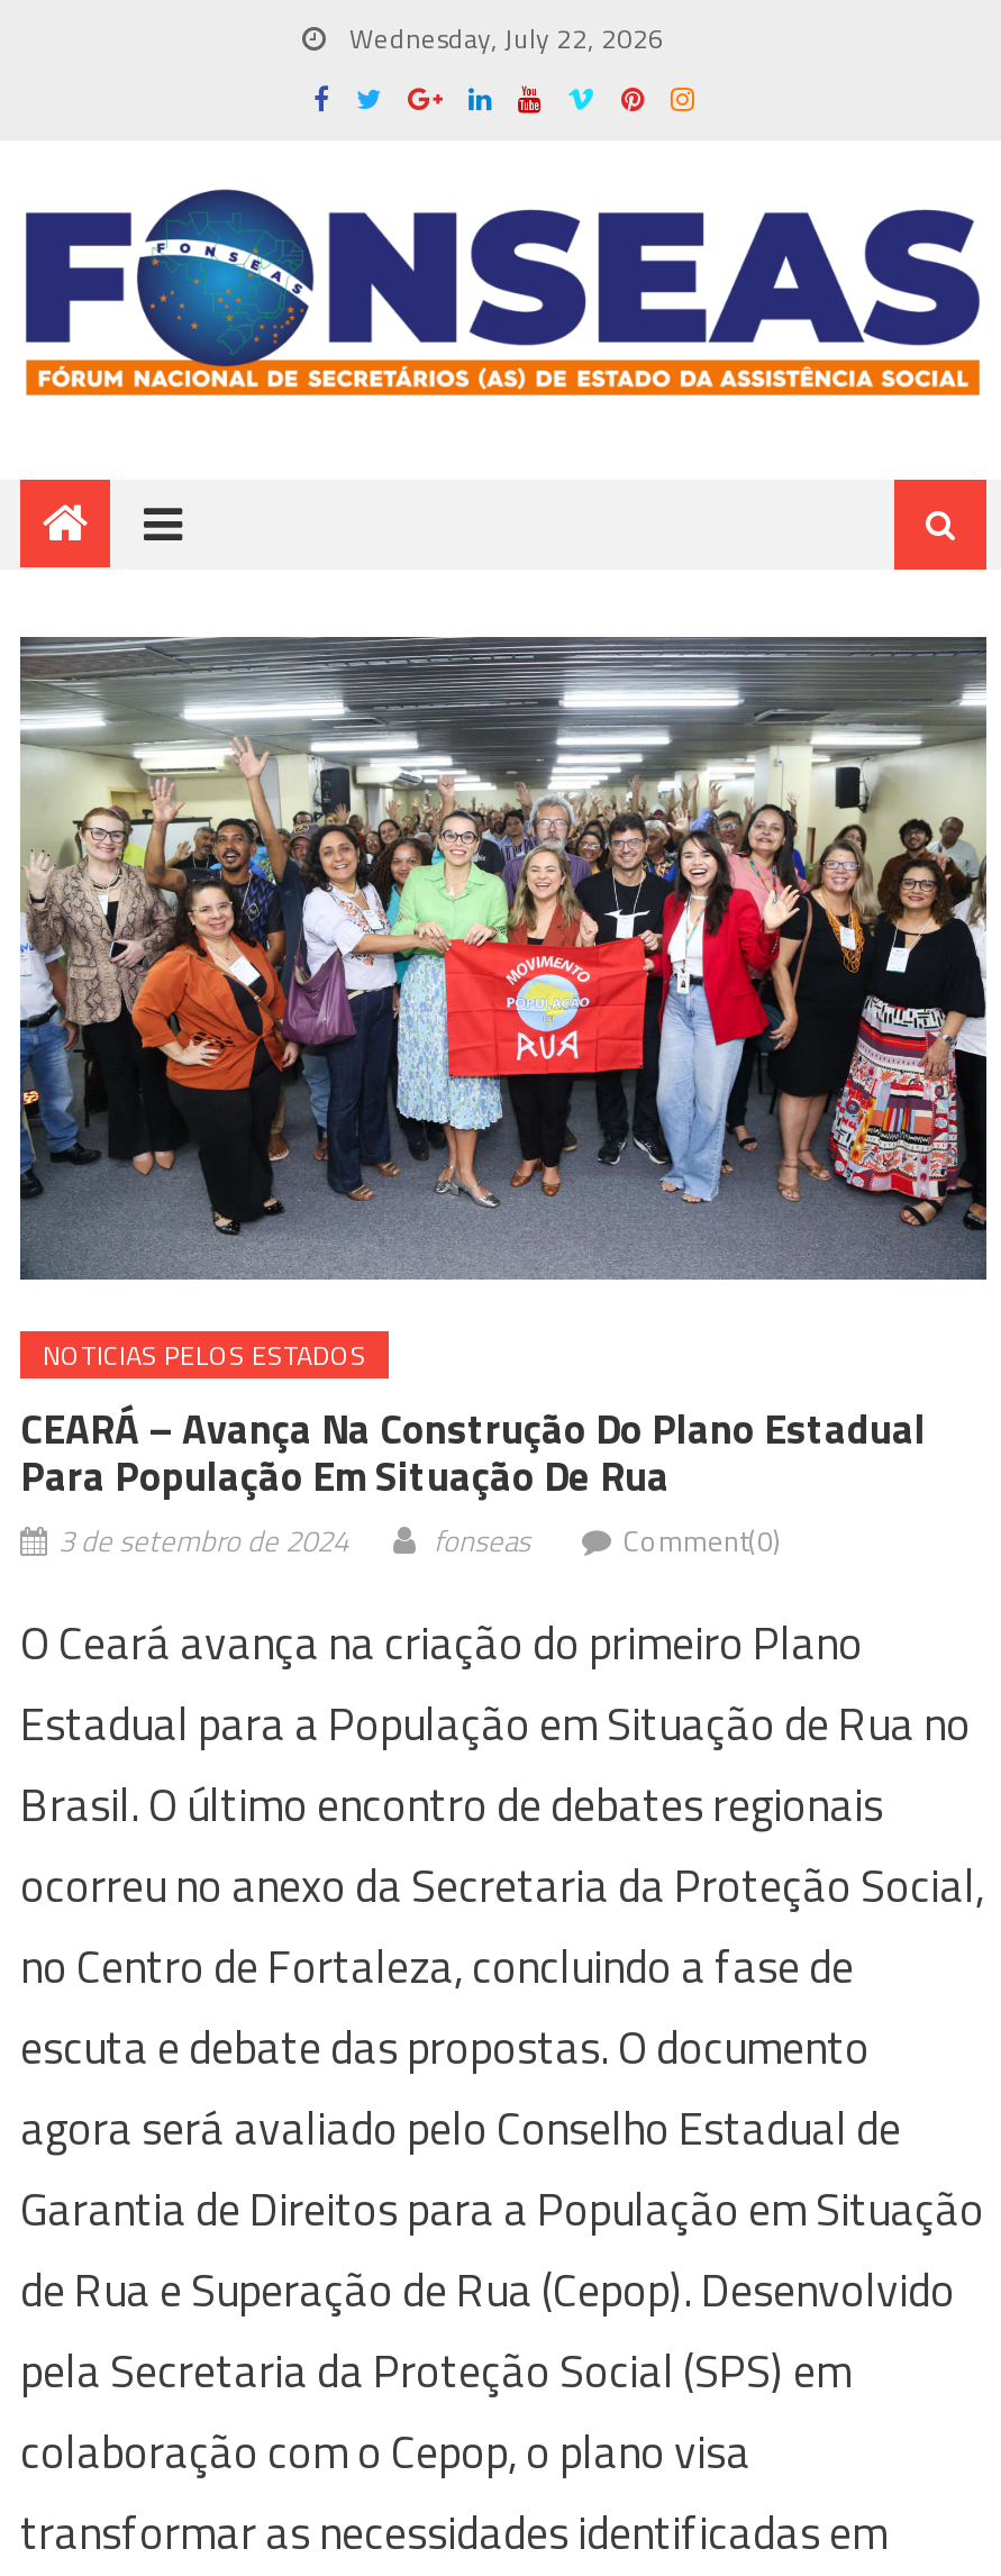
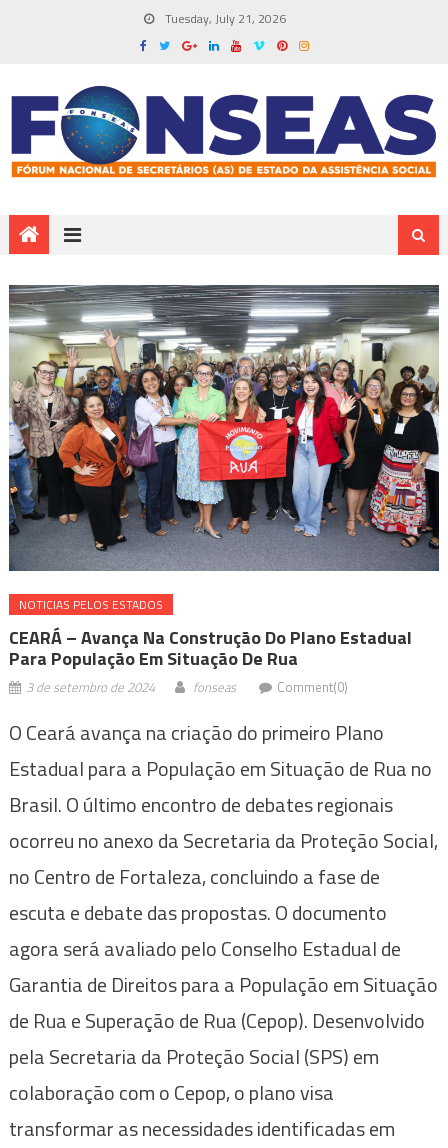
[343,17,664,60] Wednesday, July 22, 2026 -> [162,9,286,28] Tuesday, July 21, 2026

